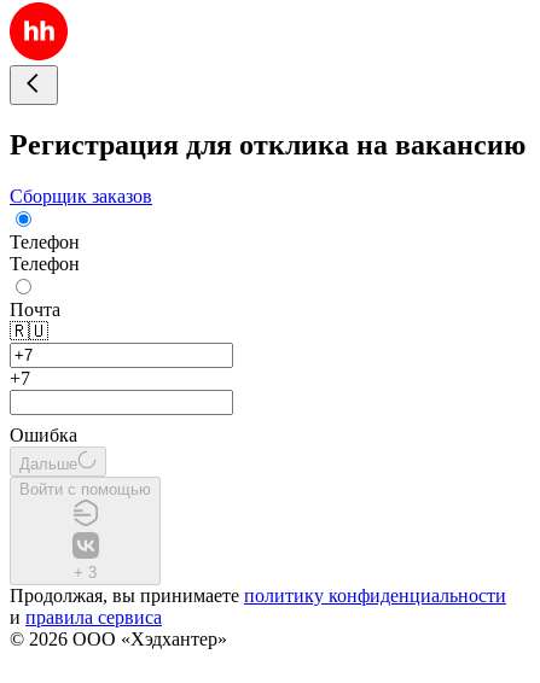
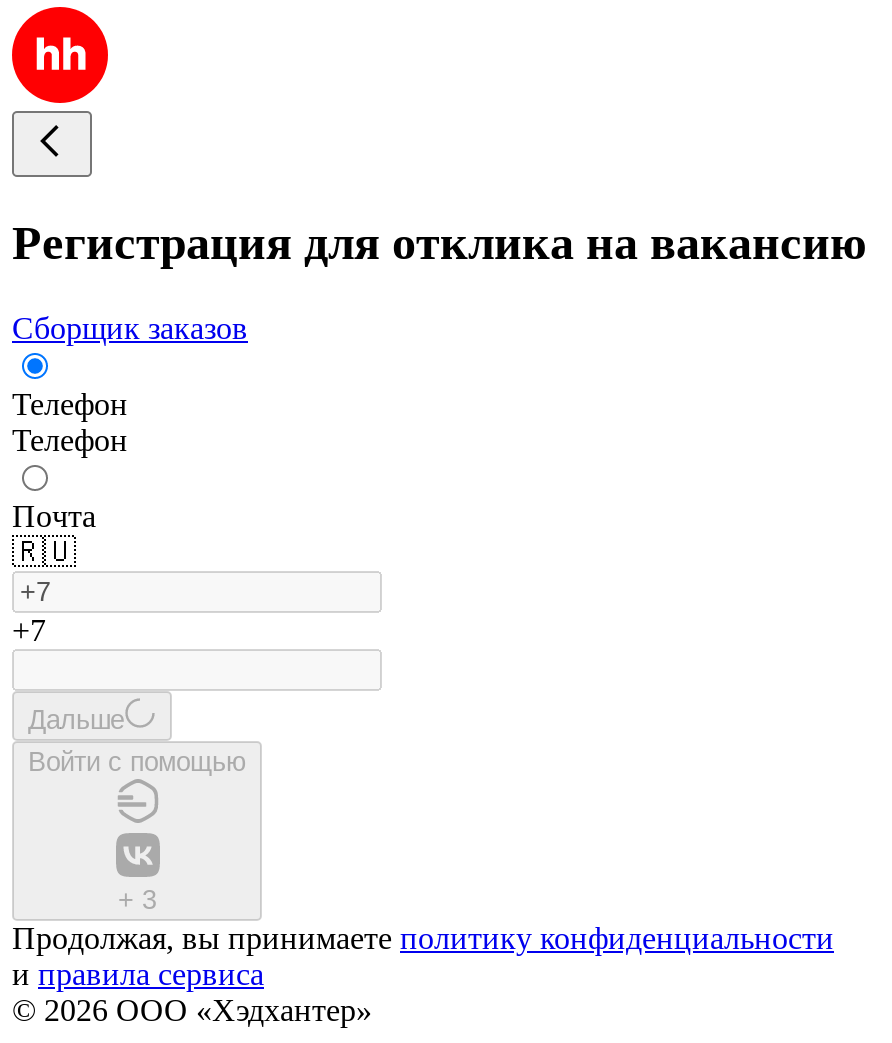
[10,425,77,445] Ошибка -> none

